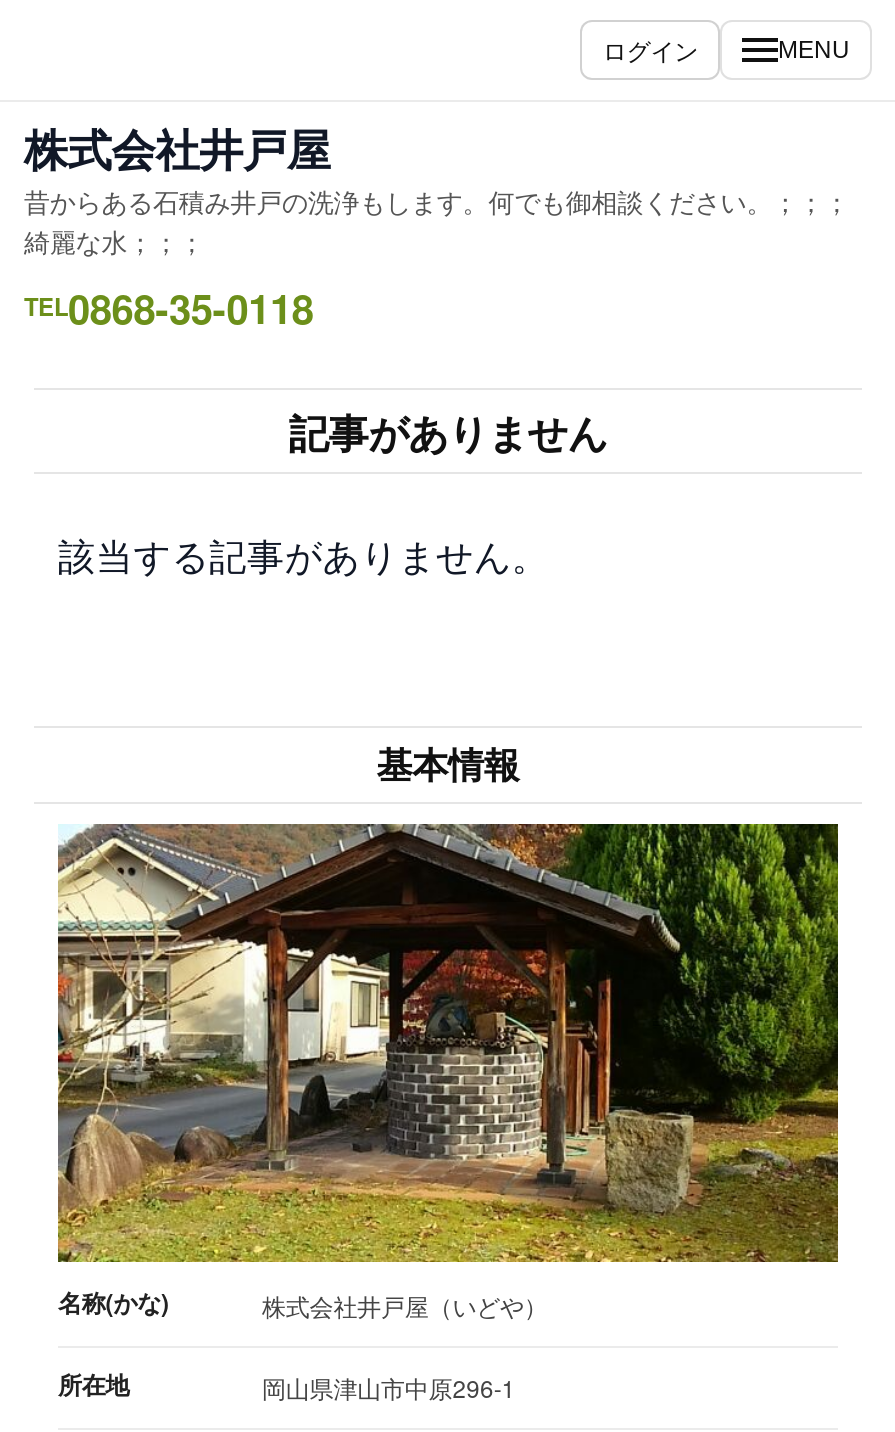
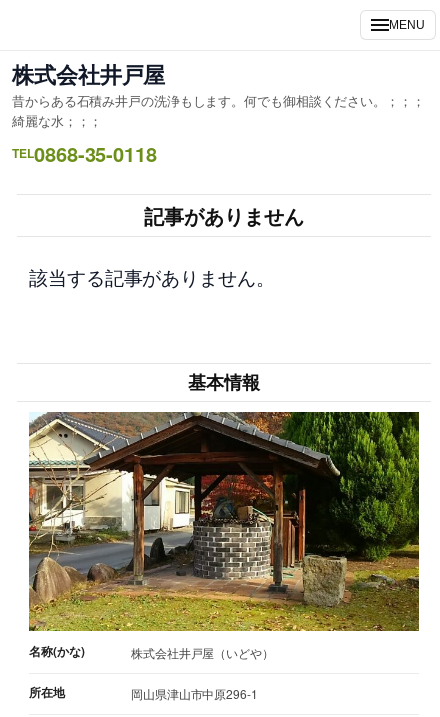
[603,32,698,66] ログイン -> none

